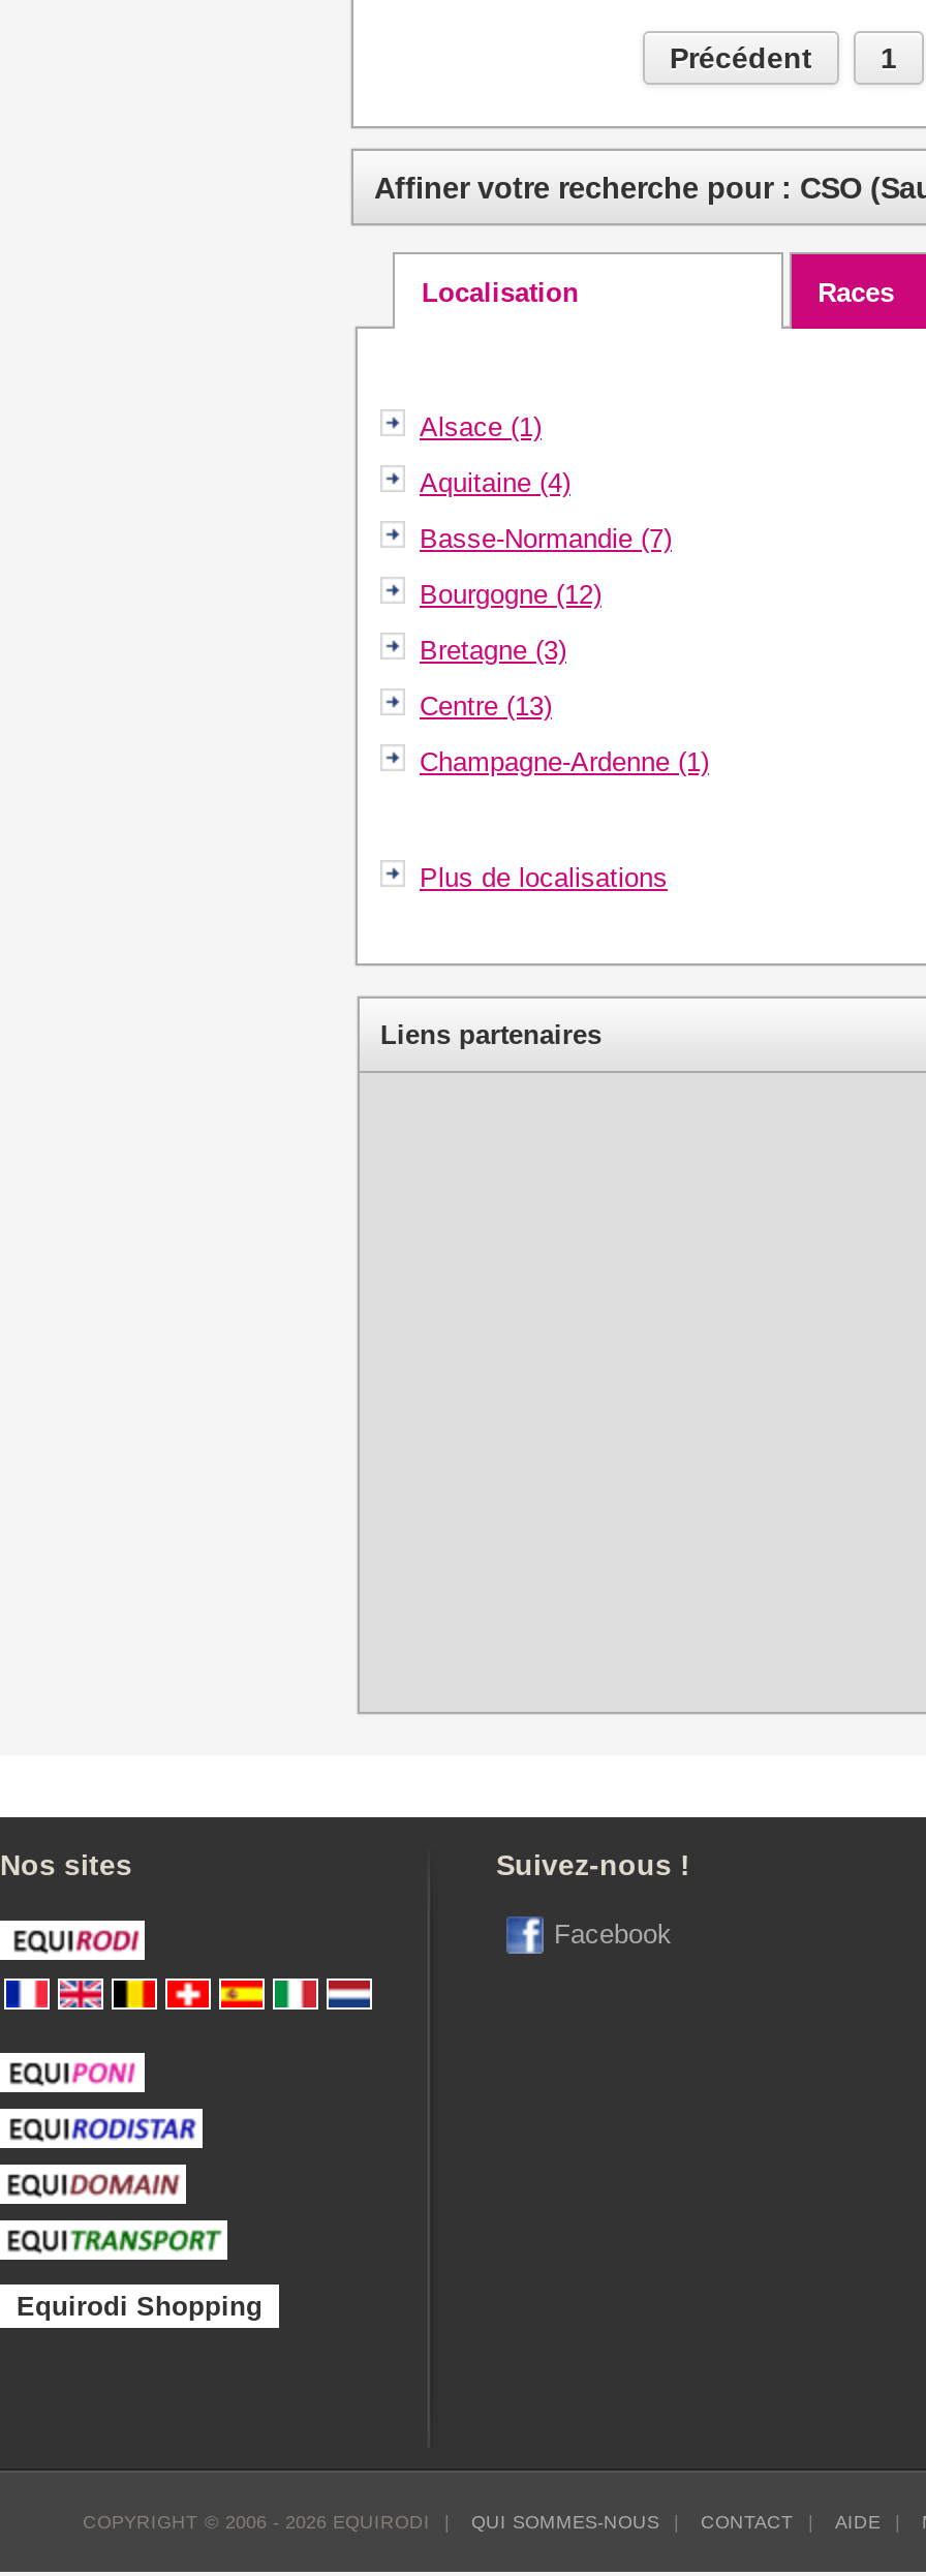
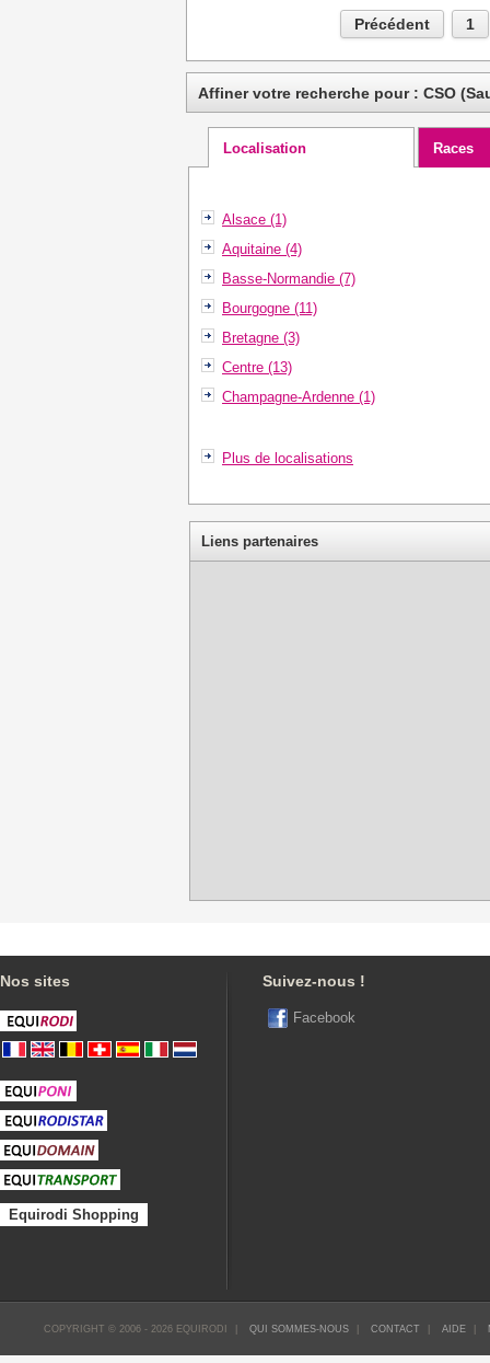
[420,579,601,610] Bourgogne (12) -> [222,300,317,316] Bourgogne (11)

